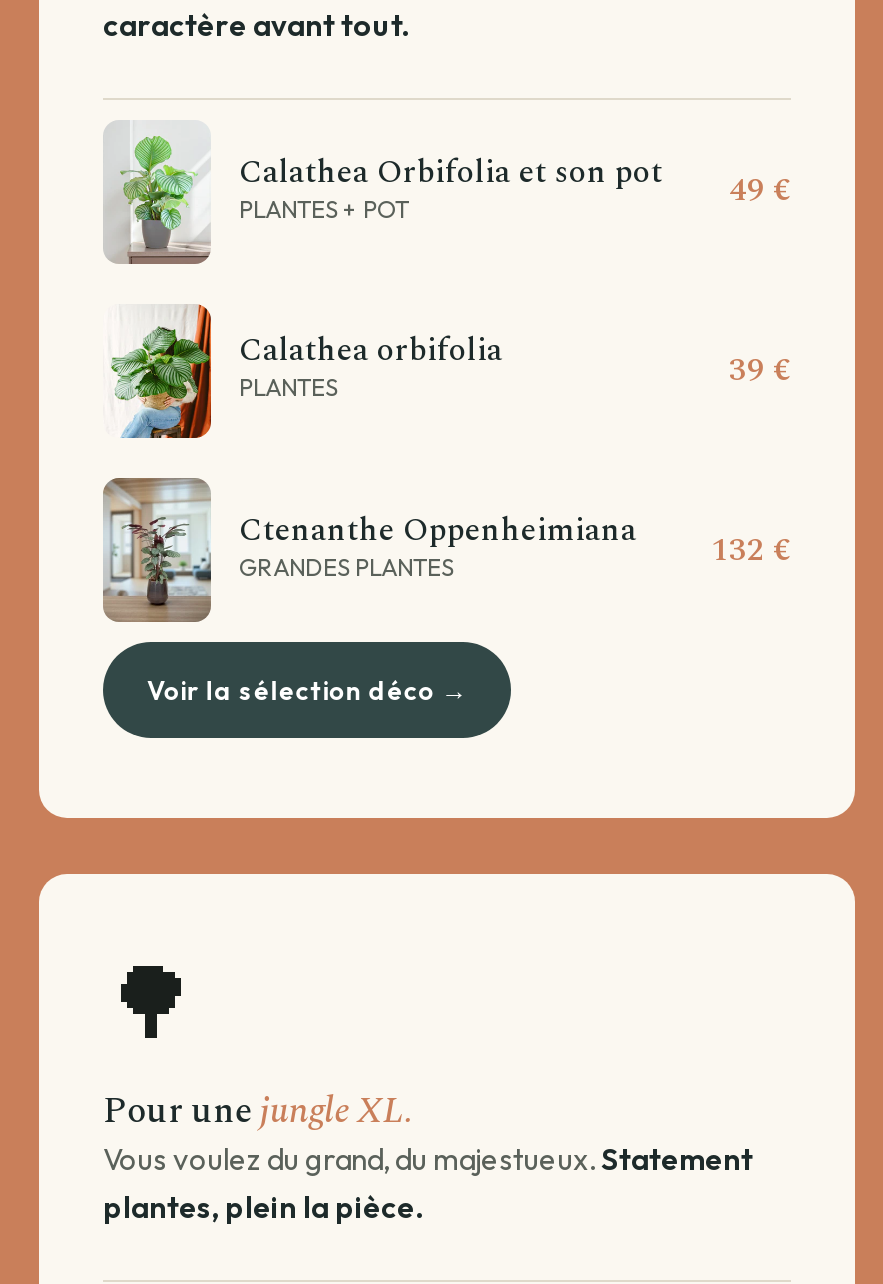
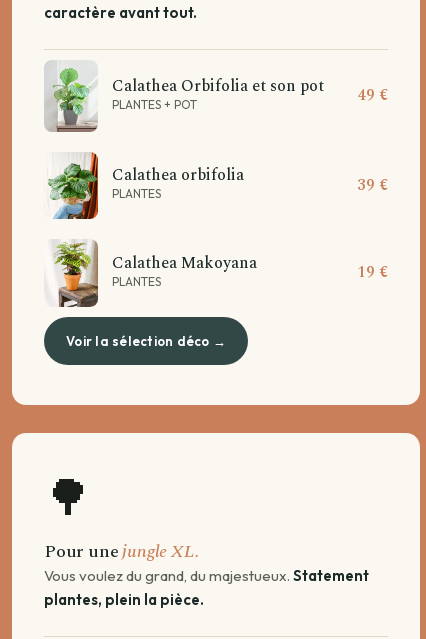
[101,476,791,624] [image] | Ctenanthe Oppenheimiana | GRANDES PLANTES | 132 € -> [44,239,388,308] [image] | Calathea Makoyana | PLANTES | 19 €

